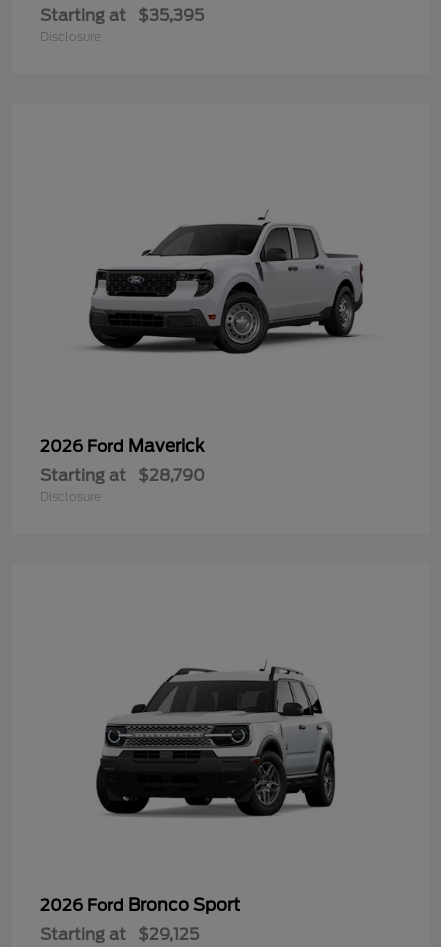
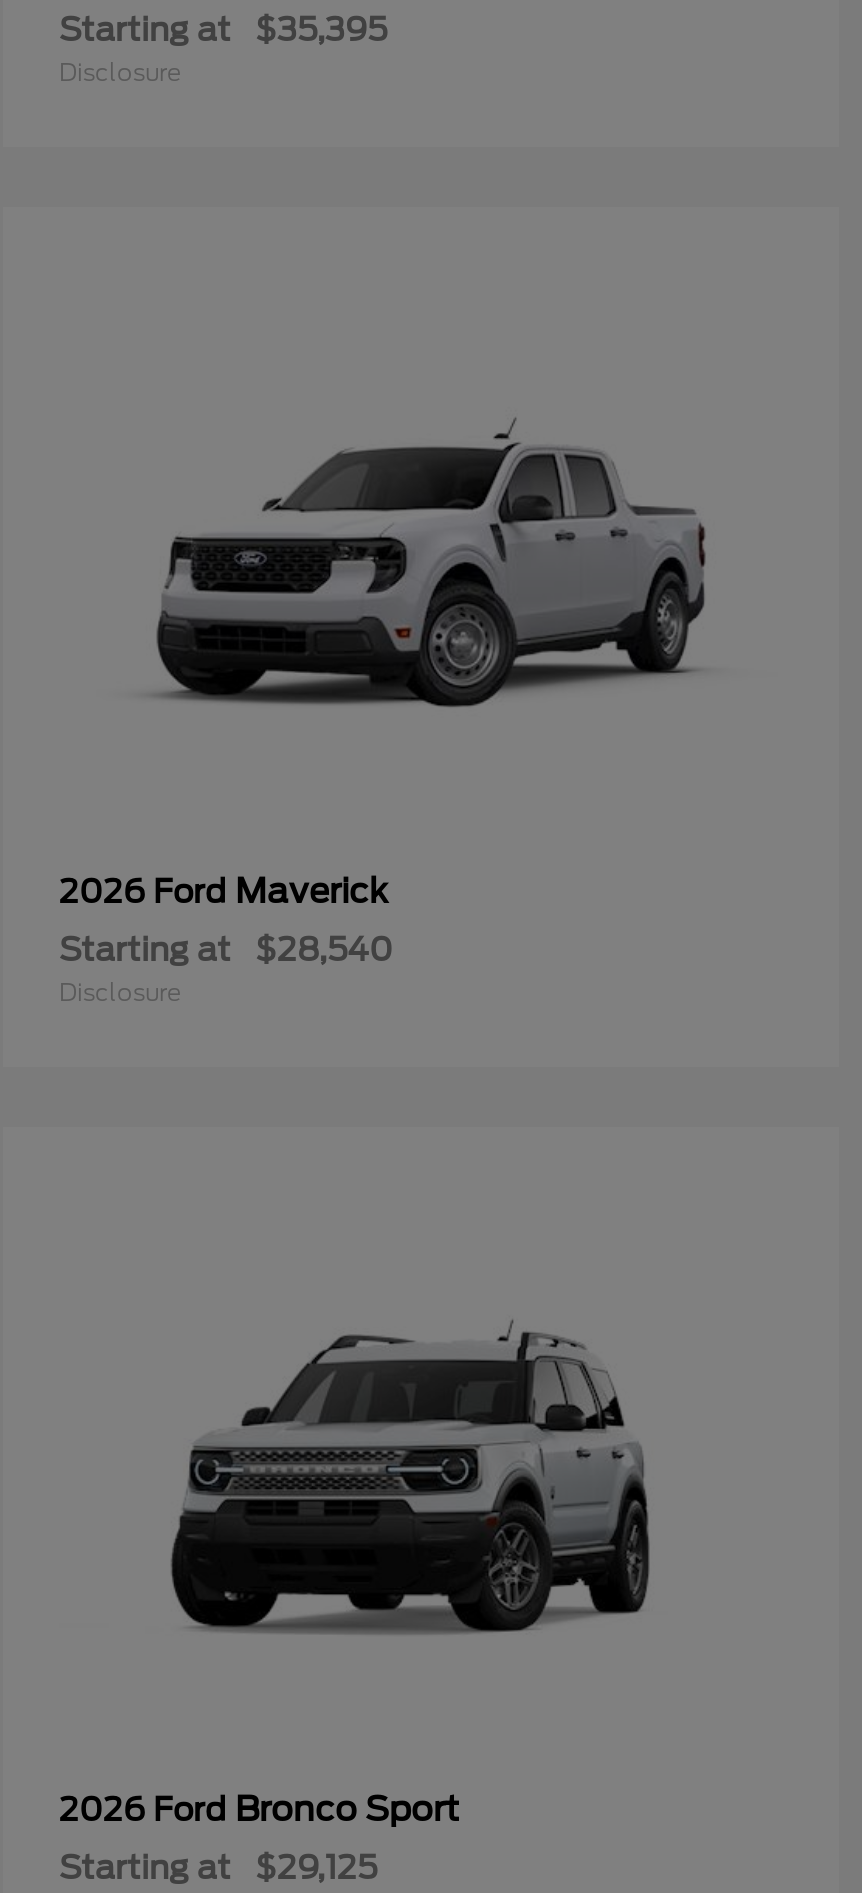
[40,466,205,485] Starting at $28,790 -> [59,930,393,968] Starting at $28,540

